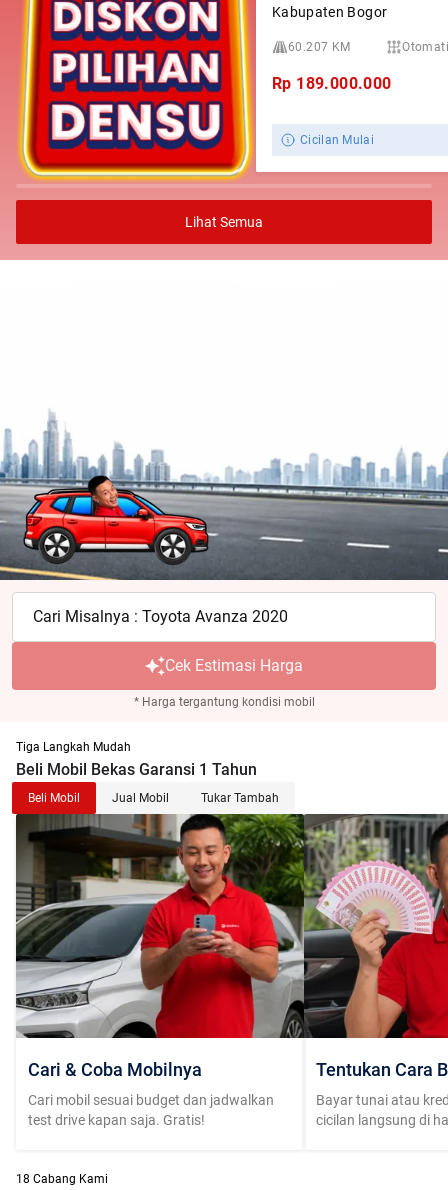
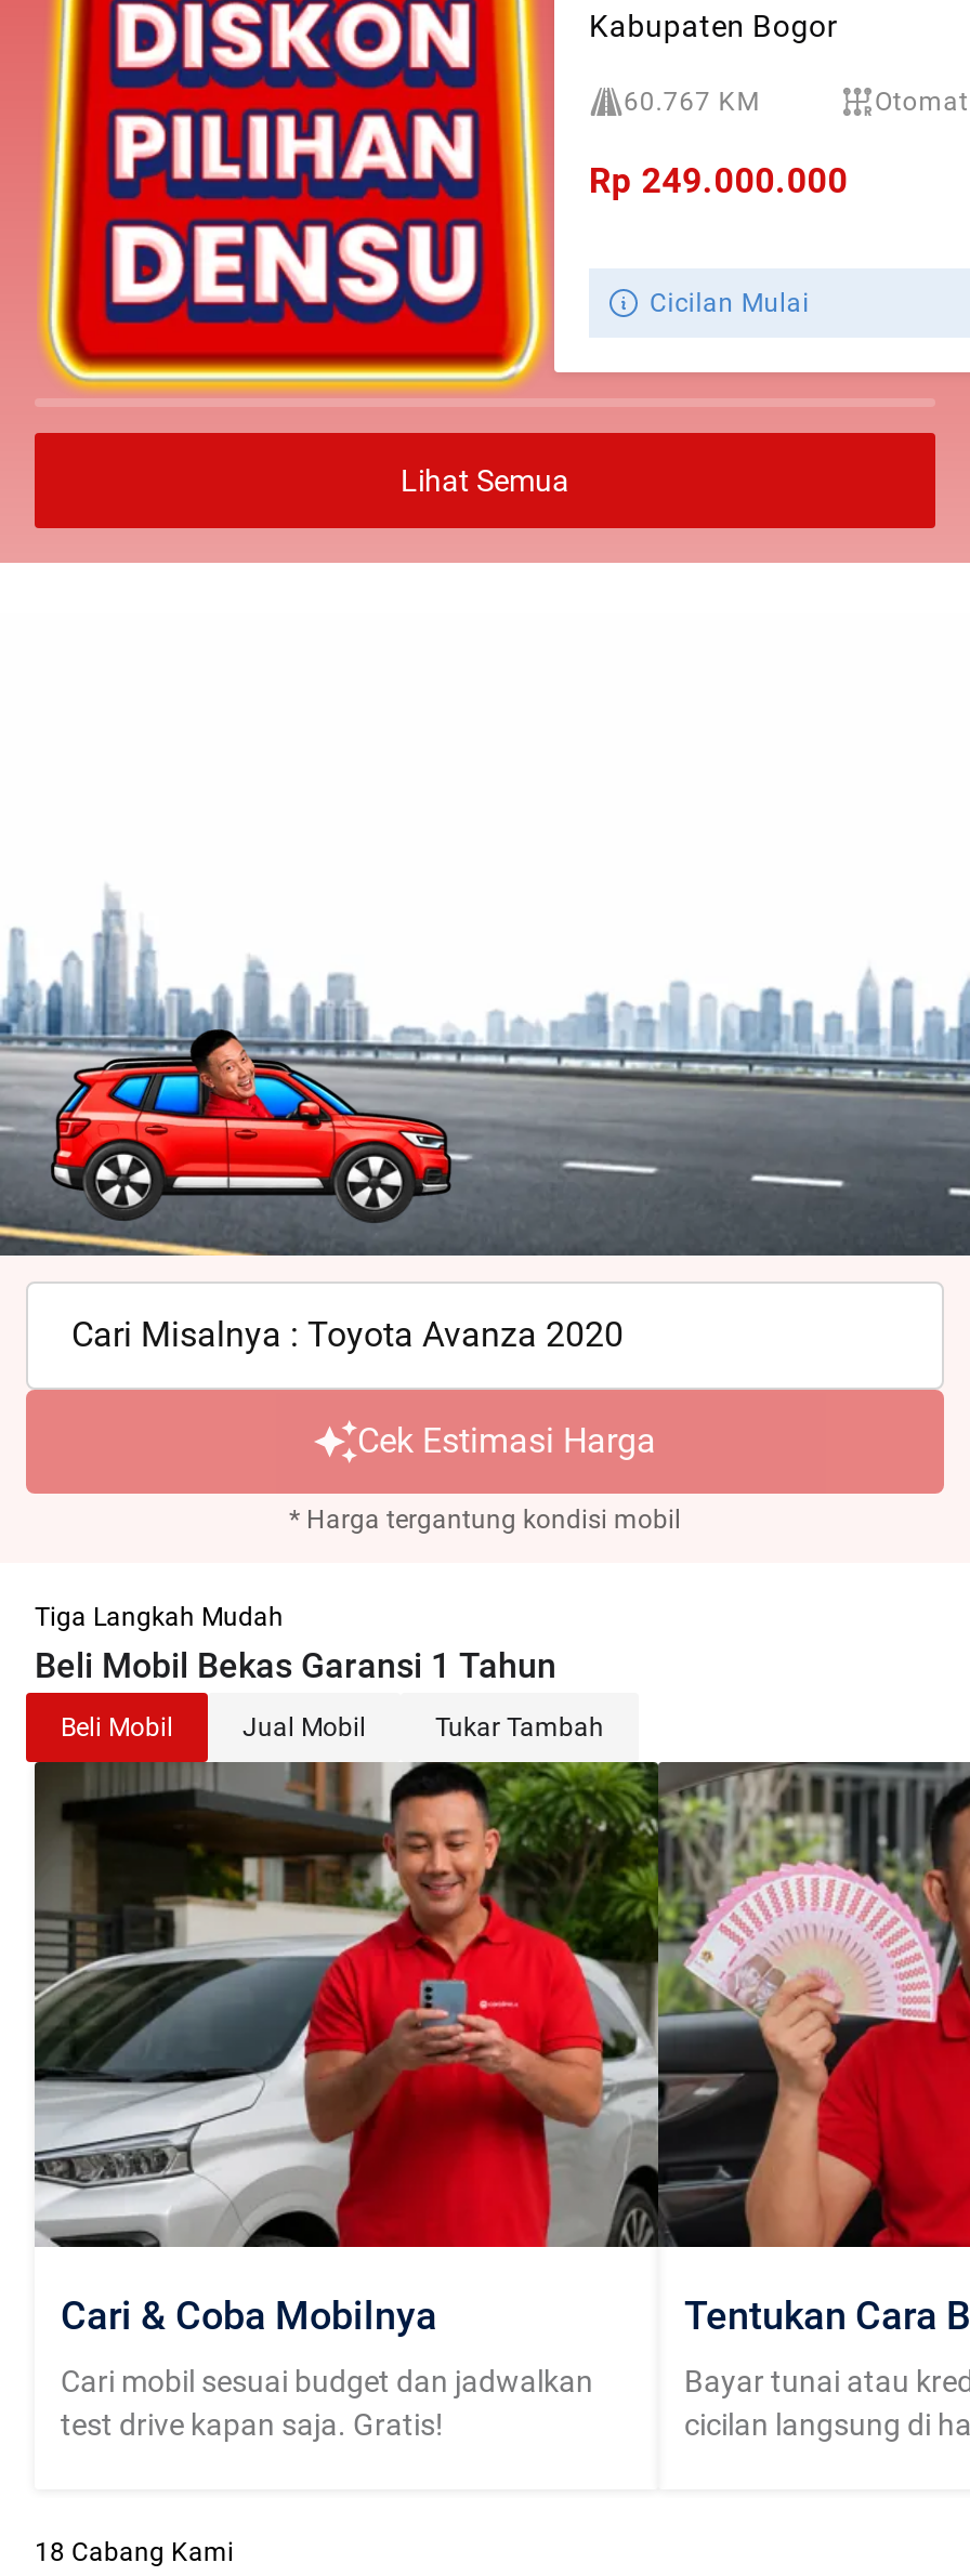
[288,40,351,54] 60.207 KM -> [624,87,759,117] 60.767 KM
[272,74,392,93] Rp 189.000.000 -> [589,160,848,201] Rp 249.000.000

